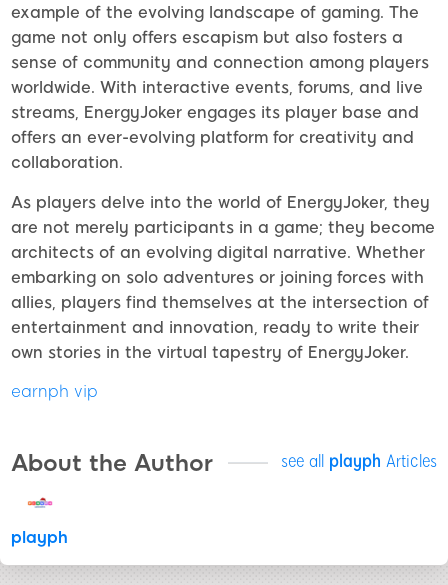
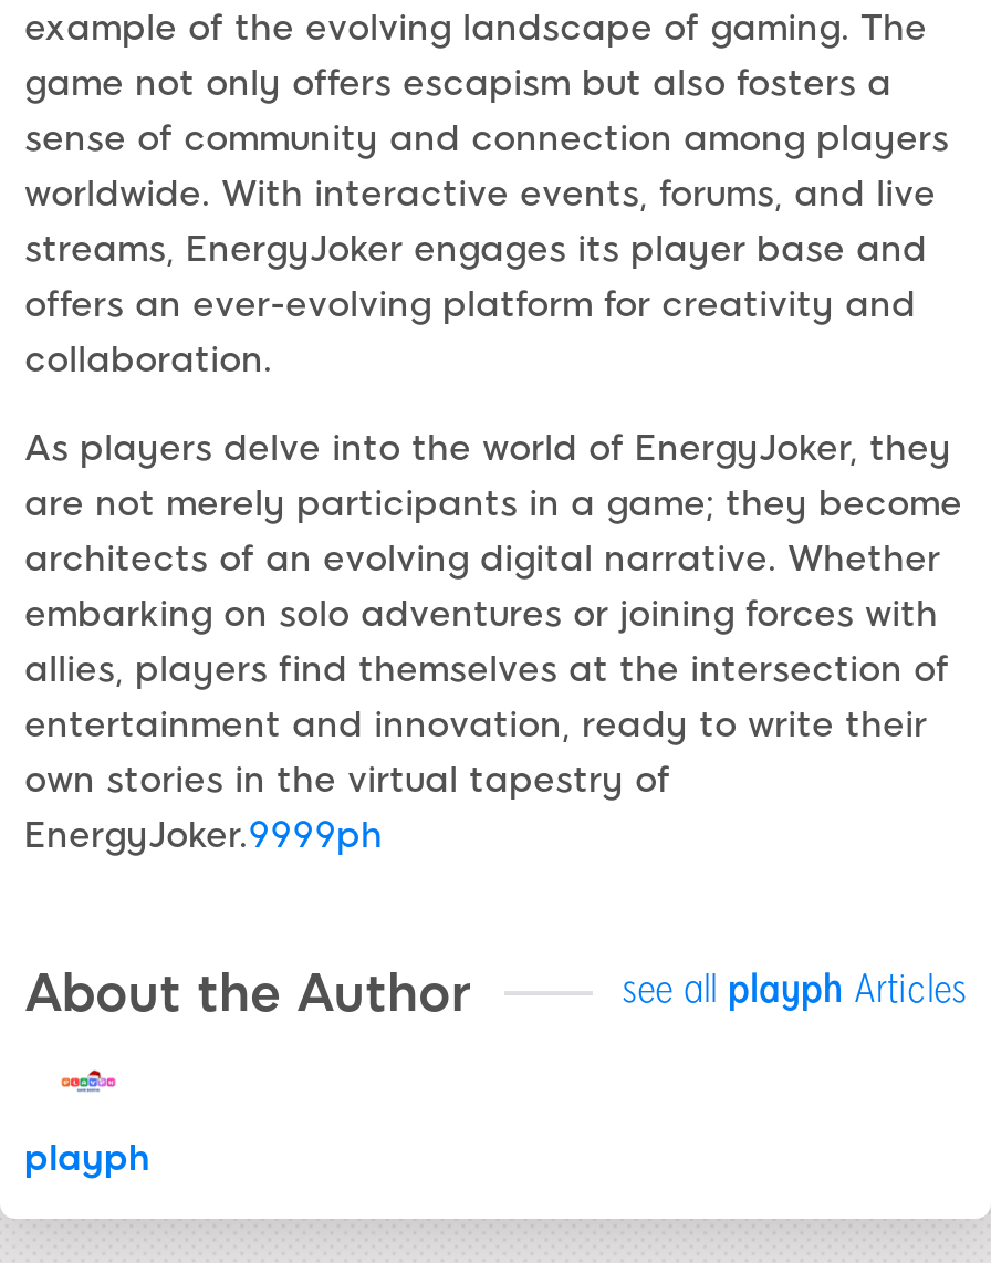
[11,343,409,401] own stories in the virtual tapestry of EnergyJoker. | earnph vip -> [24,759,670,856] own stories in the virtual tapestry of | EnergyJoker.9999ph

